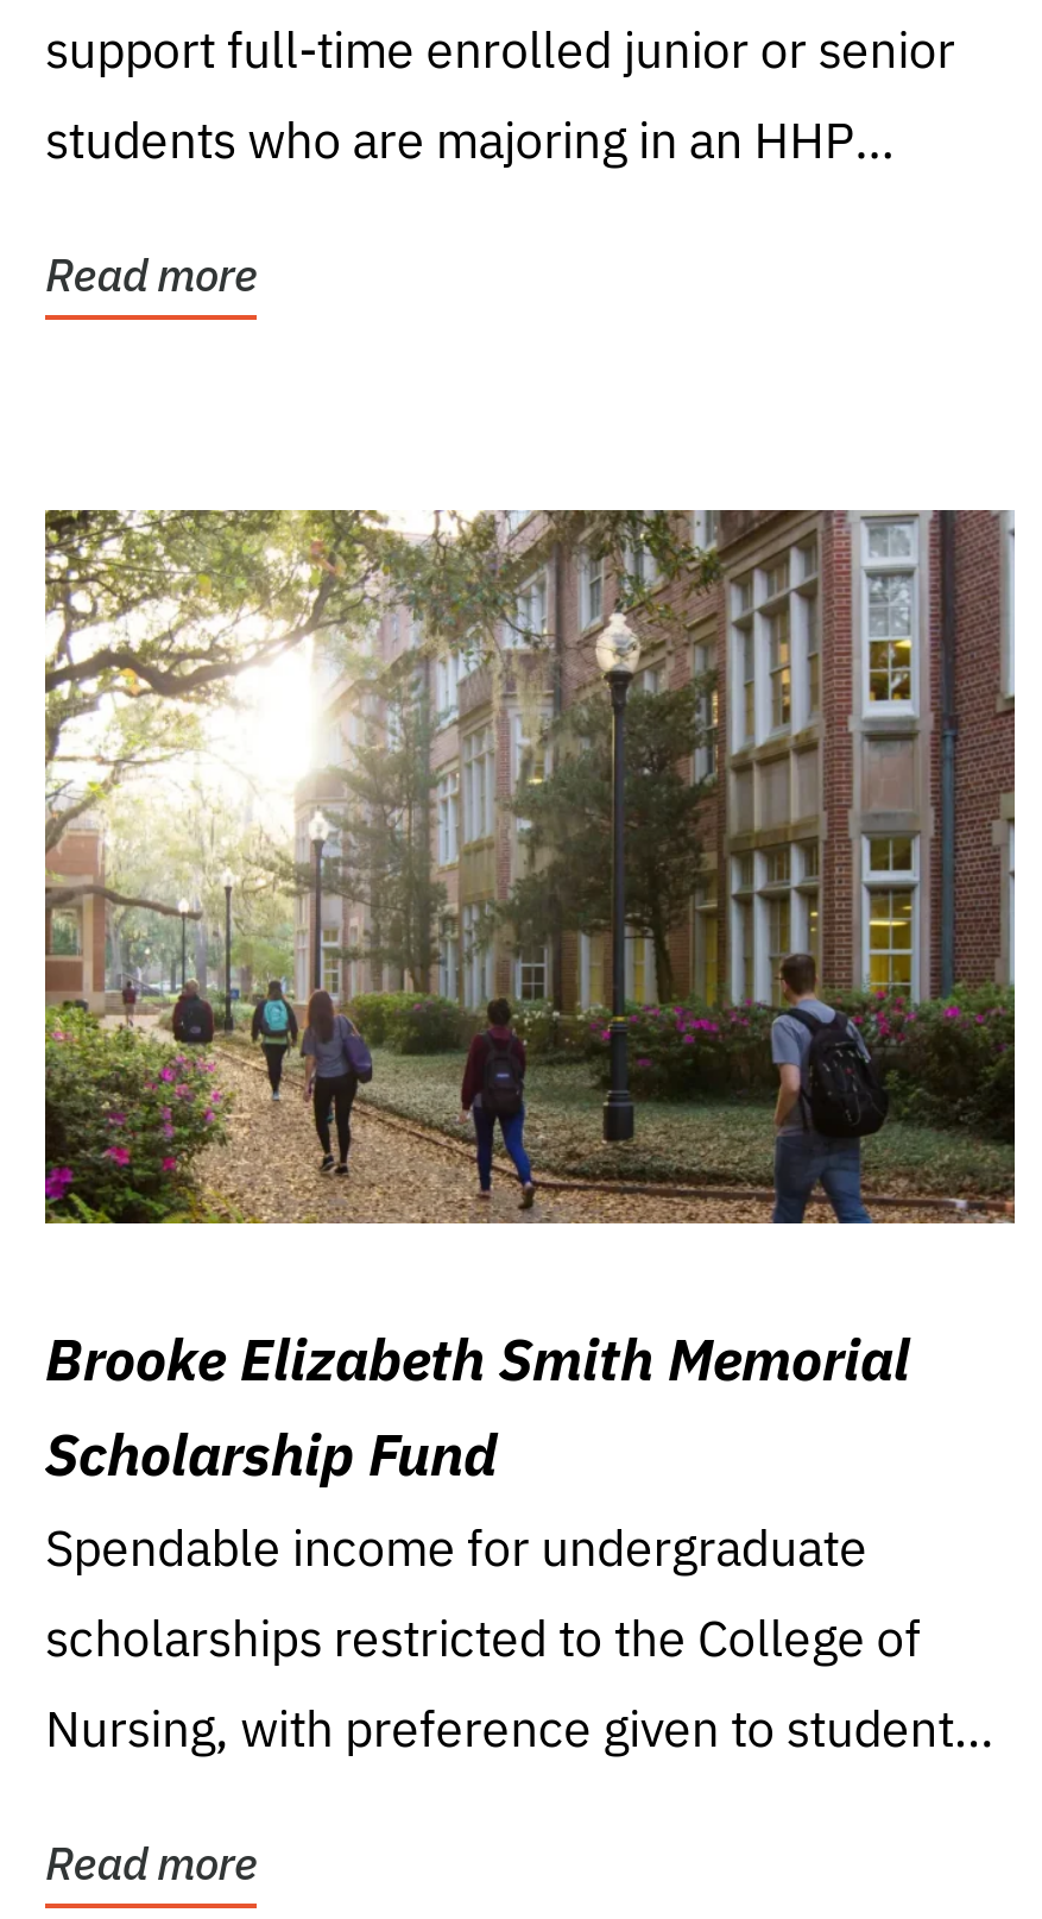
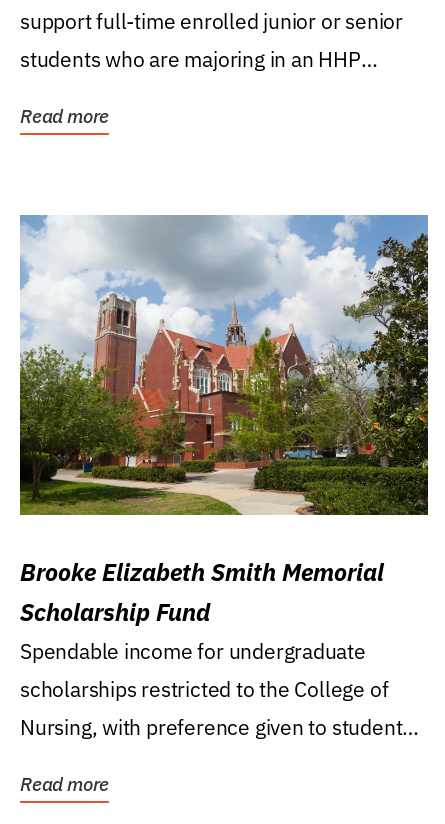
[43,508,1017,1226] [image] -> [19,214,429,516] [image]

